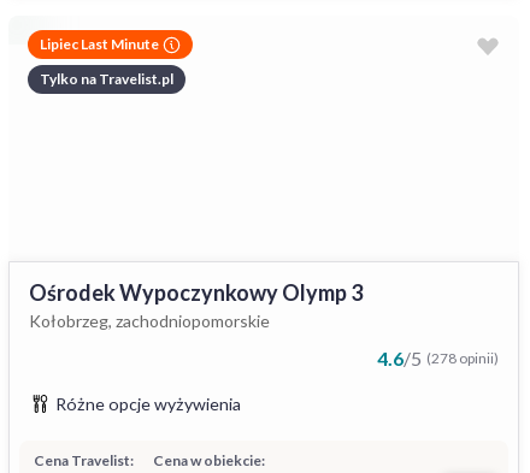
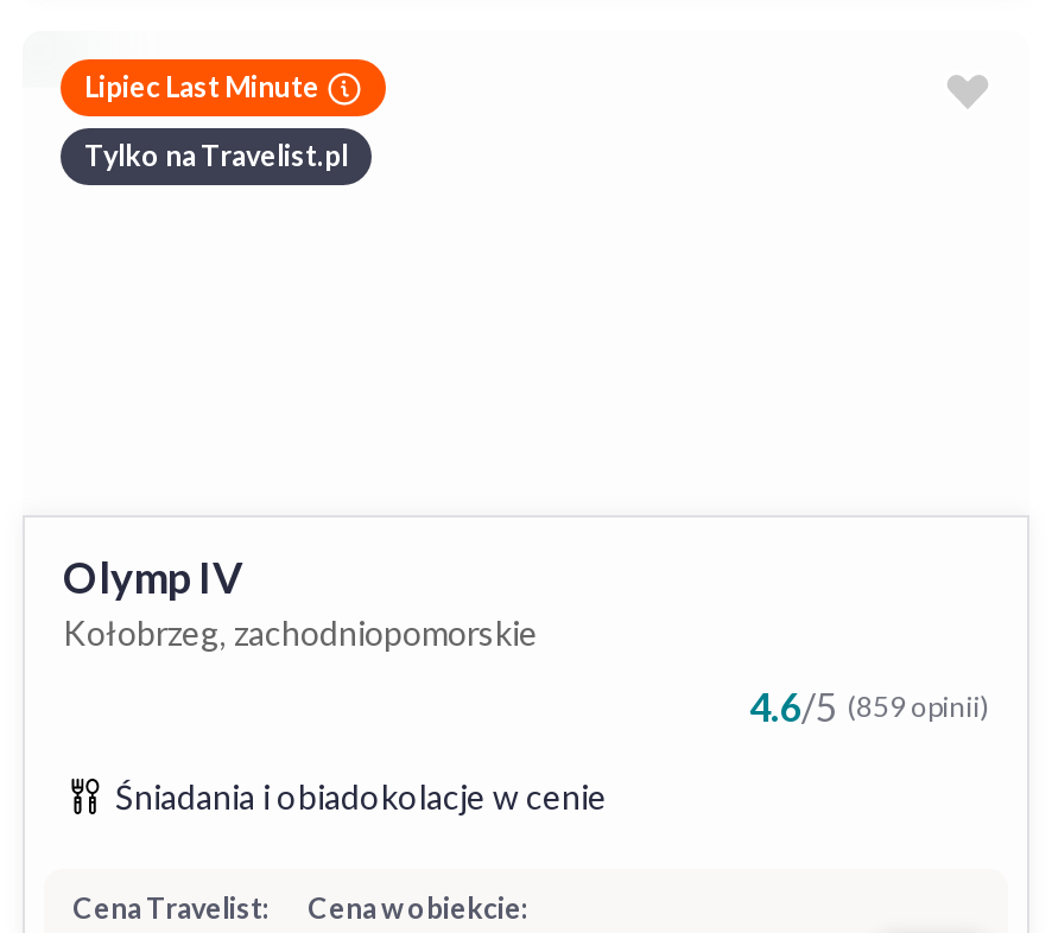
[29,279,363,306] Ośrodek Wypoczynkowy Olymp 3 -> [63,551,243,603] Olymp IV
[377,347,499,369] 4.6/5 (278 opinii) -> [749,684,989,729] 4.6/5 (859 opinii)
[55,394,241,414] Różne opcje wyżywienia -> [115,776,607,817] Śniadania i obiadokolacje w cenie

